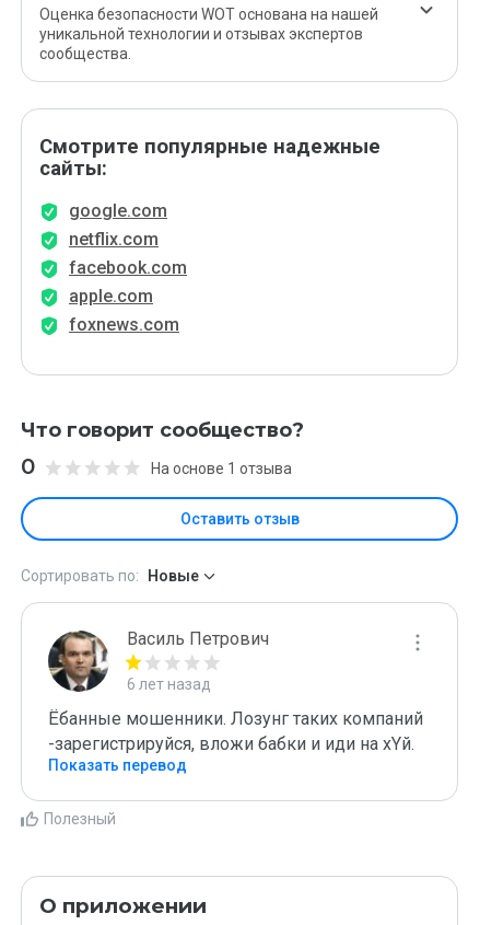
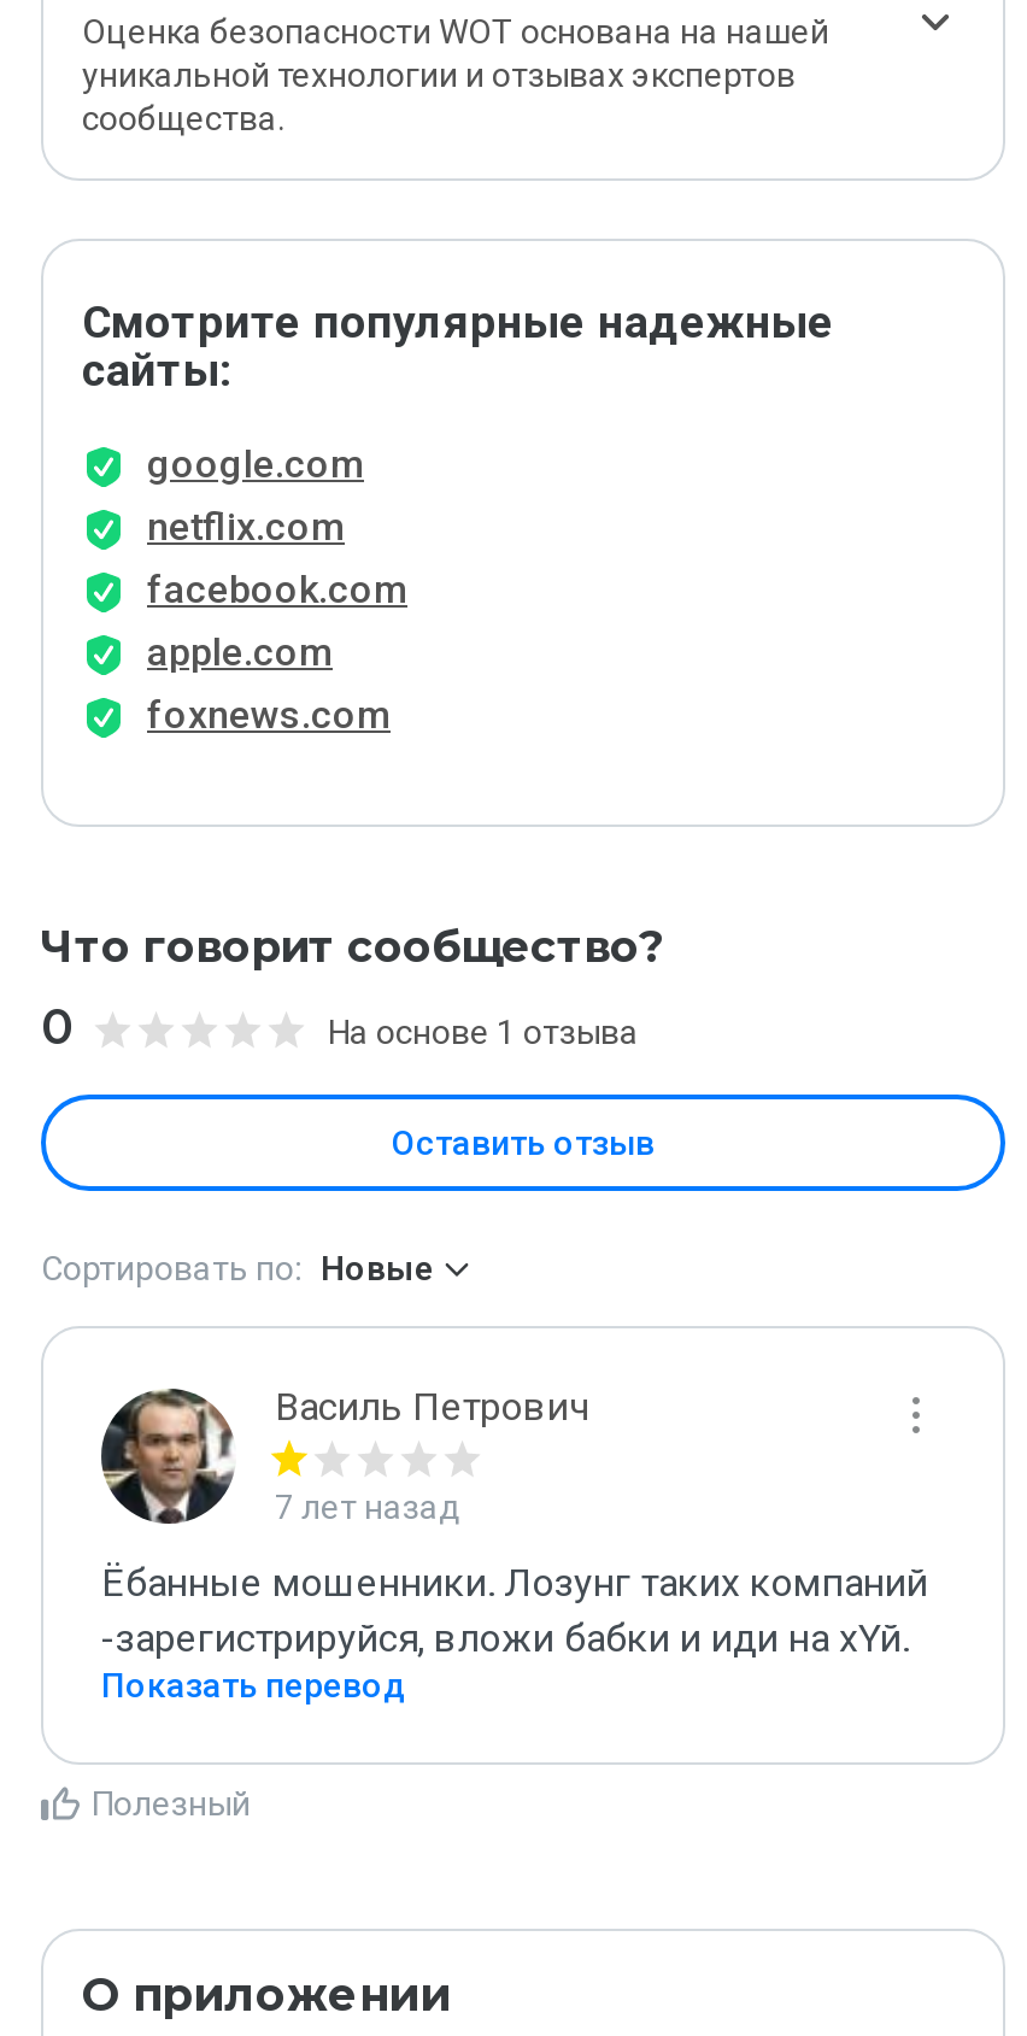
[127,675,211,693] 6 лет назад -> [275,1488,460,1526] 7 лет назад

